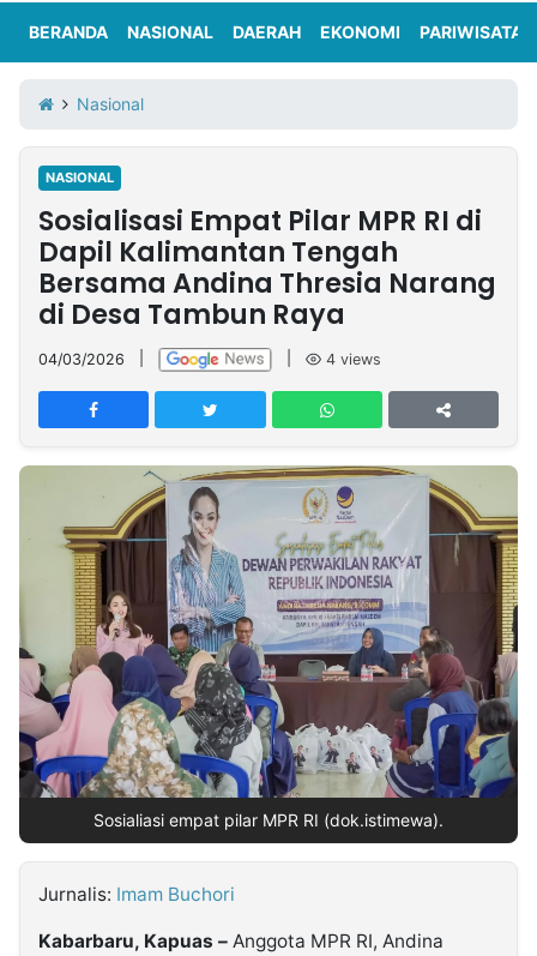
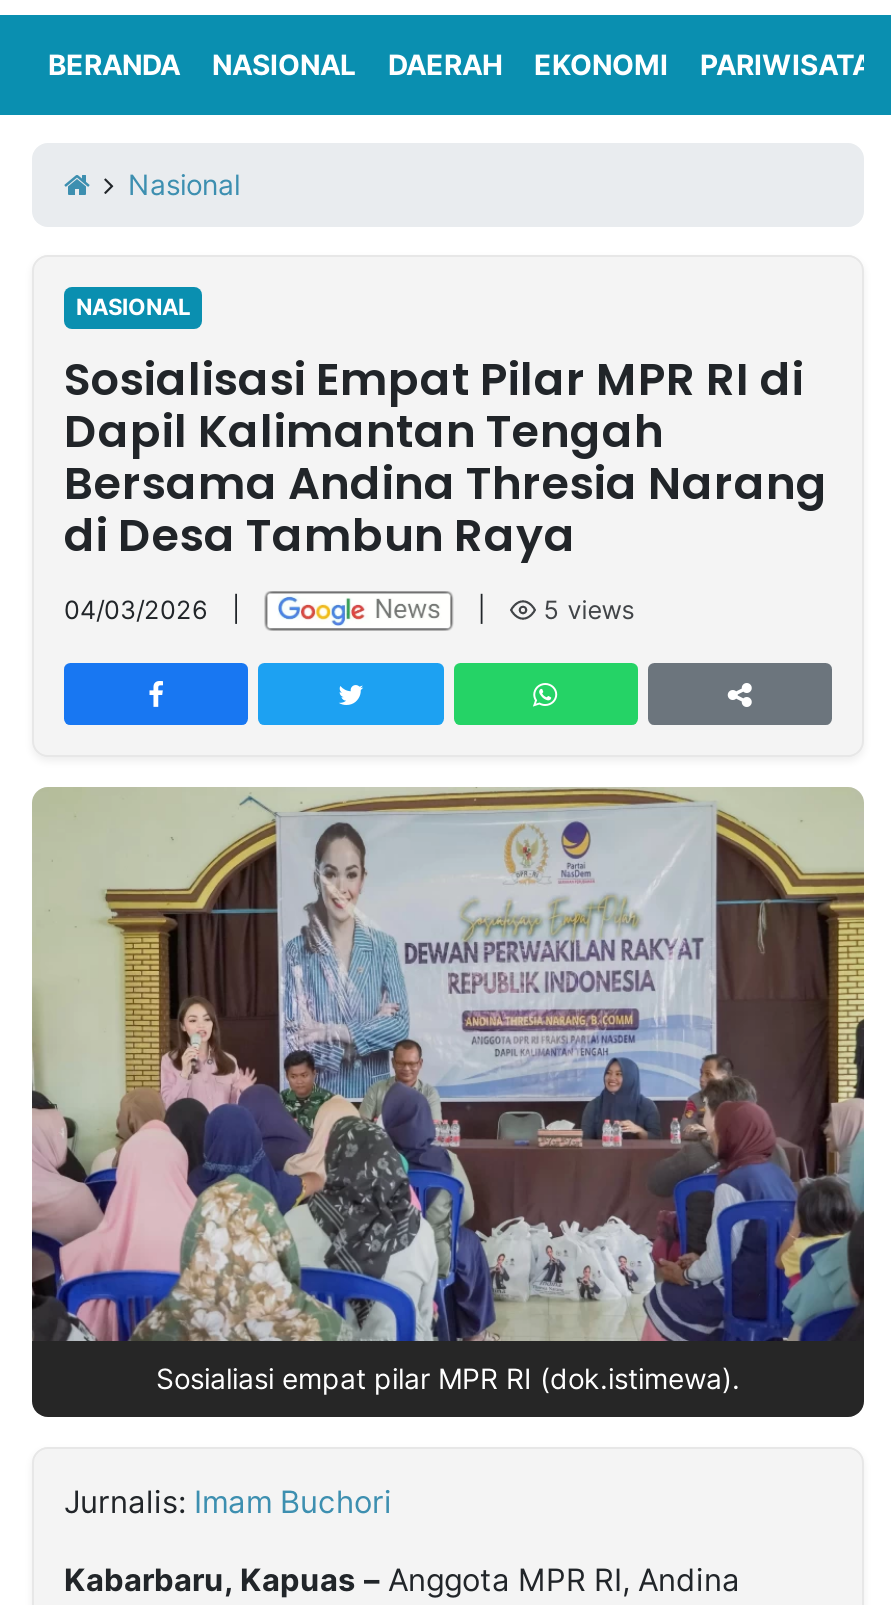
[326,350,381,368] 4 views -> [543,594,635,624] 5 views

